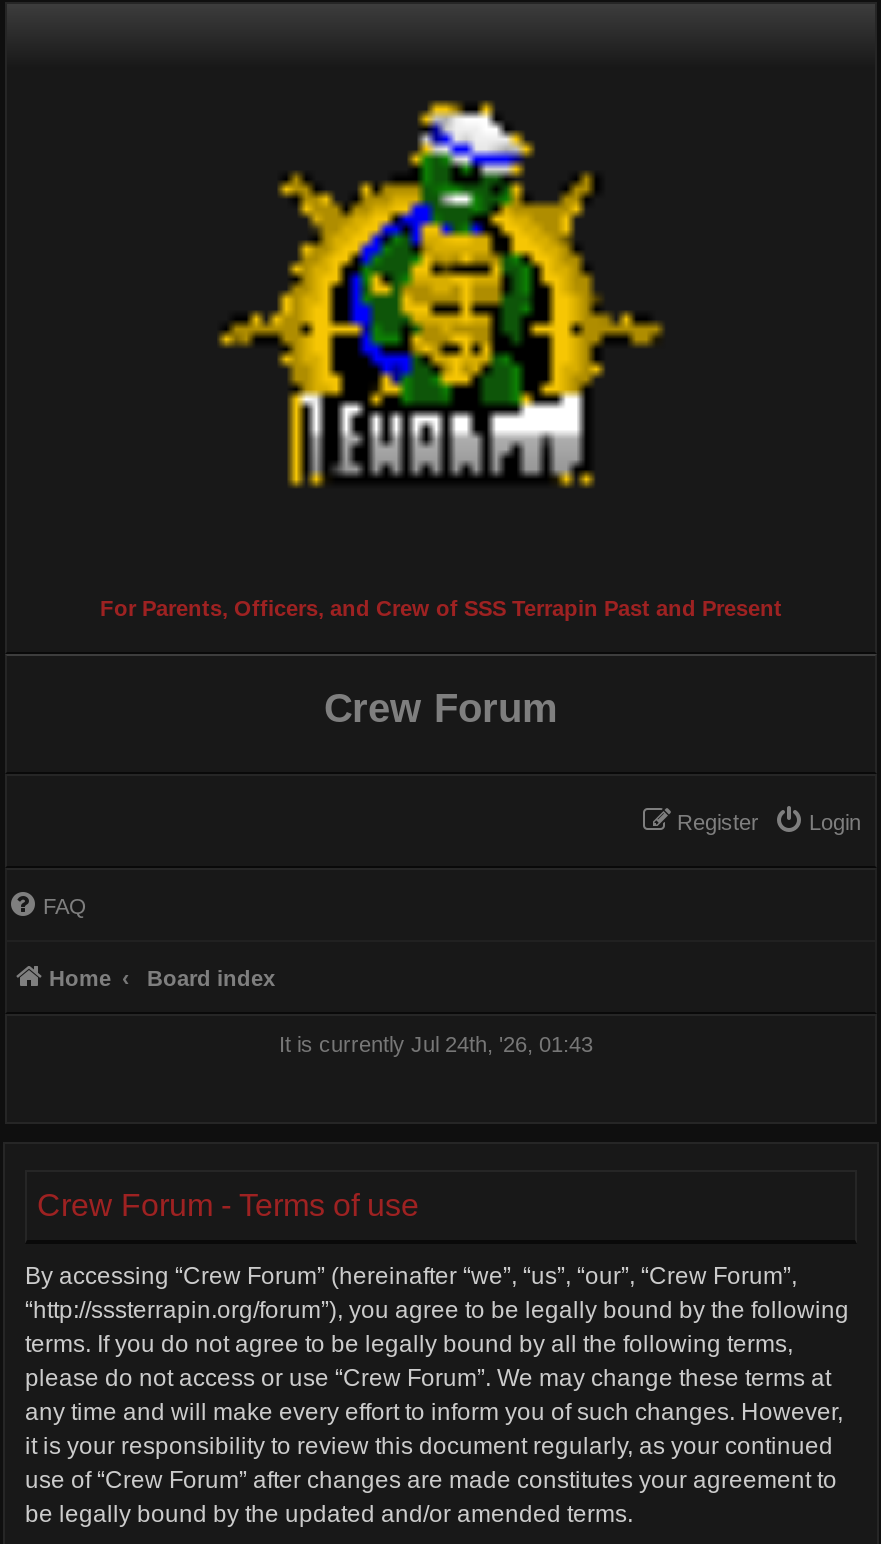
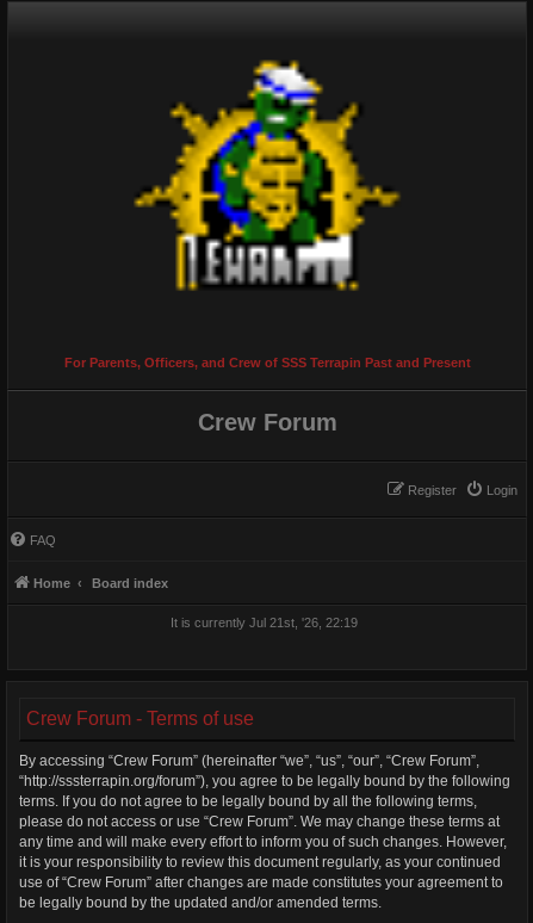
[279,1033,593,1057] It is currently Jul 24th, '26, 01:43 -> [171,616,358,630] It is currently Jul 21st, '26, 22:19

